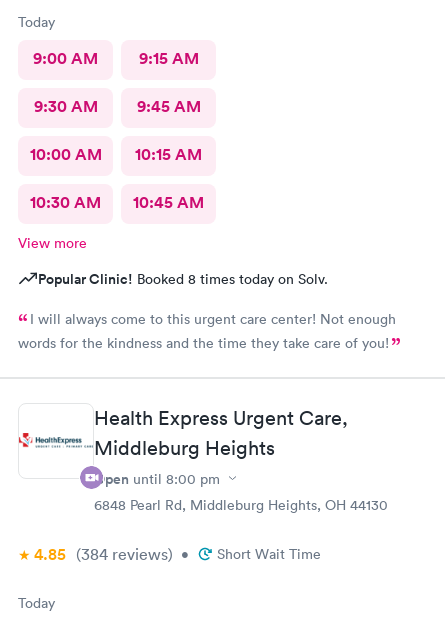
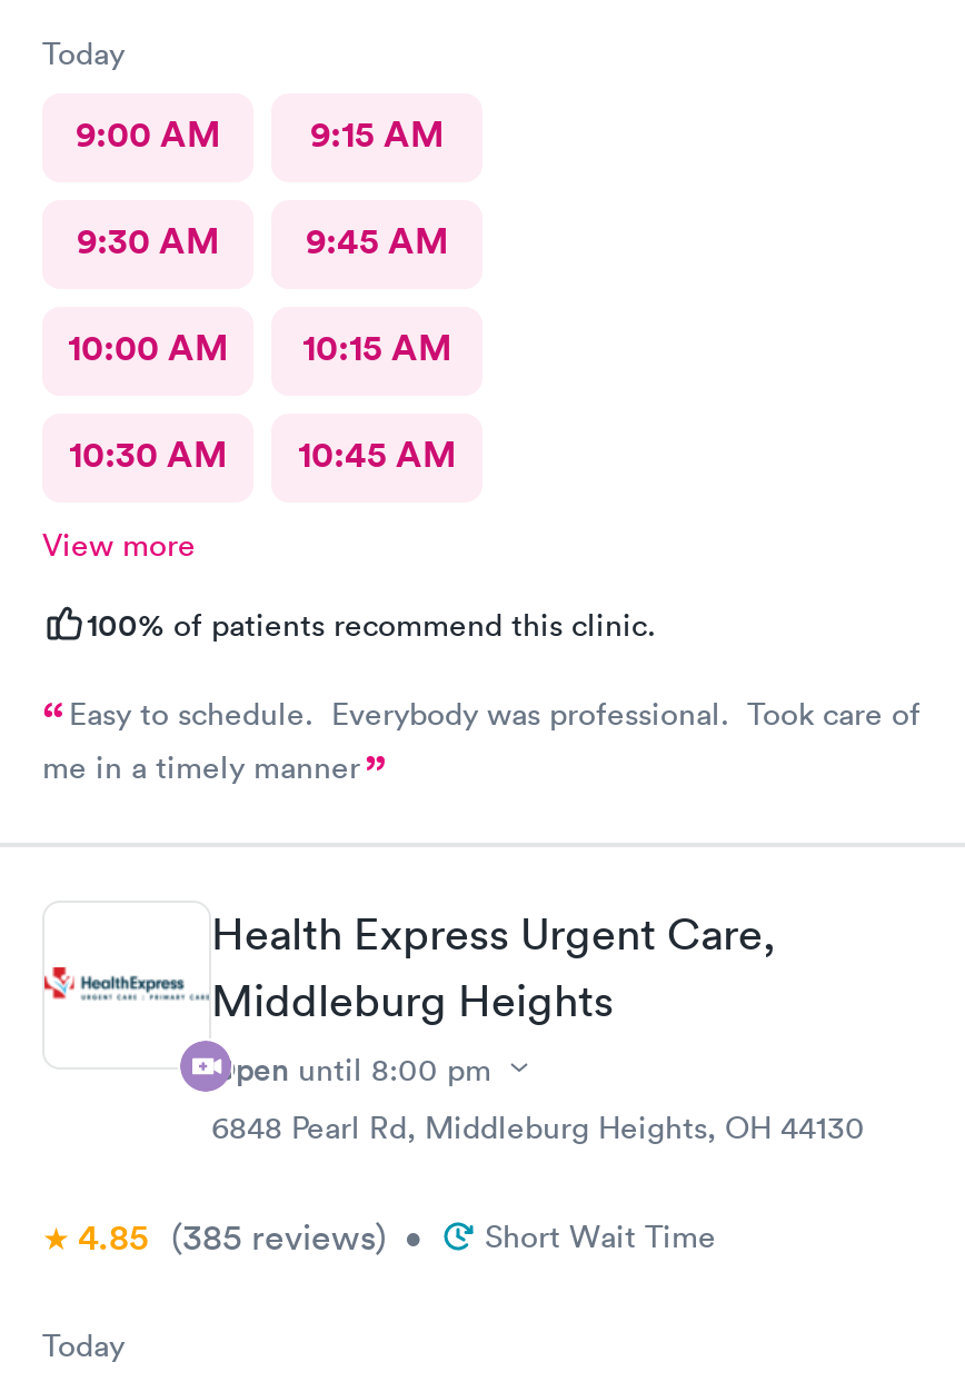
[38,269,328,289] Popular Clinic! Booked 8 times today on Solv. -> [87,603,656,647] 100% of patients recommend this clinic.
[18,310,396,352] I will always come to this urgent care center! Not enough | words for the kindness and the time they take care of you! -> [42,694,921,787] Easy to schedule. Everybody was professional. Took care of | me in a timely manner
[34,543,321,564] 4.85 (384 reviews) • Short Wait Time -> [78,1213,716,1260] 4.85 (385 reviews) • Short Wait Time

